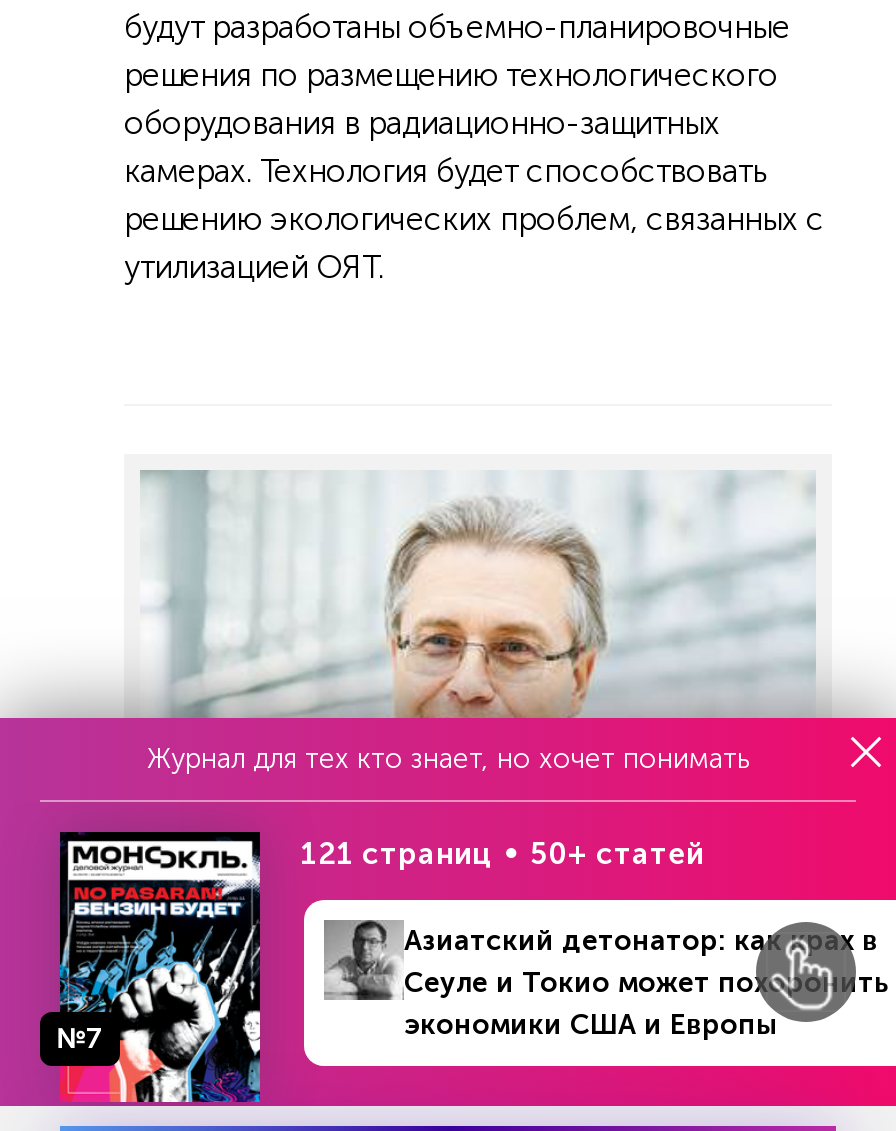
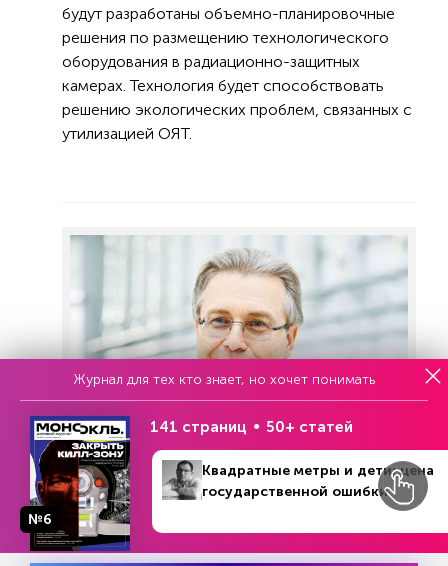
[56,830,262,1104] [image] | №7 -> [28,415,131,552] [image] | №6
[300,836,704,872] 121 страниц 50+ статей -> [150,418,353,436] 141 страниц 50+ статей
[404,924,888,1042] Азиатский детонатор: как крах в | Сеуле и Токио может похоронить | экономики США и Европы -> [202,462,434,500] Квадратные метры и дети: цена | государственной ошибки

